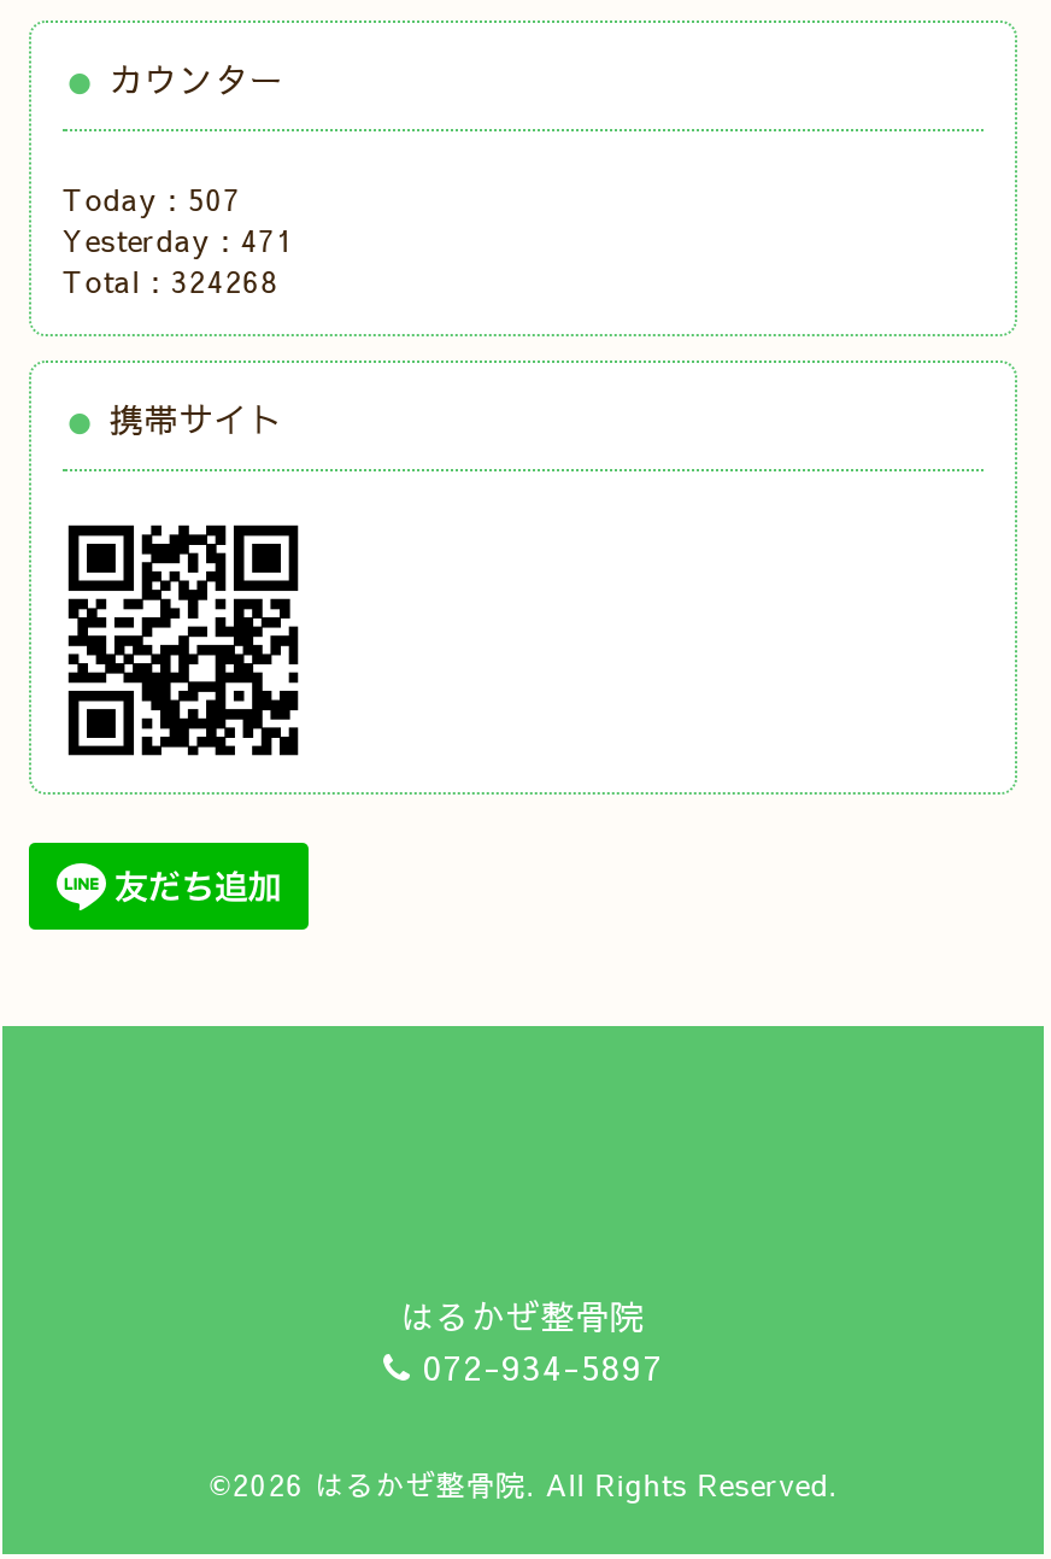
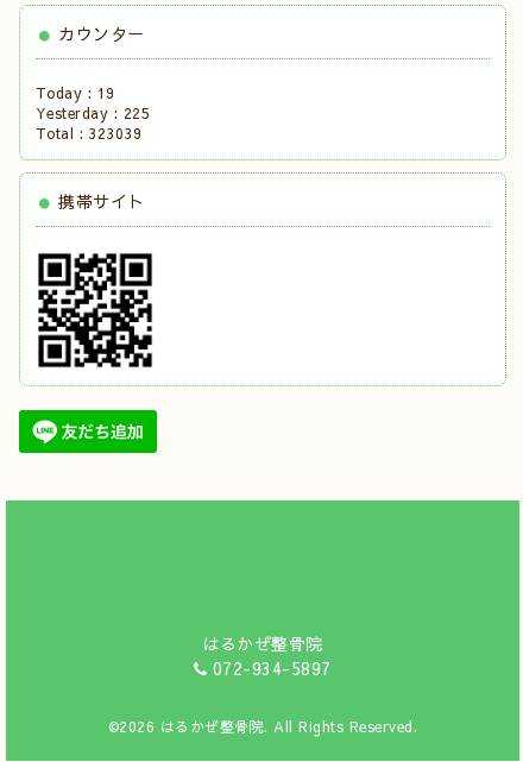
[62,178,242,217] Today : 507 -> [35,83,115,102] Today : 19
[62,219,295,258] Yesterday : 471 -> [35,103,150,122] Yesterday : 225
[62,260,279,299] Total : 324268 -> [35,123,142,142] Total : 323039

